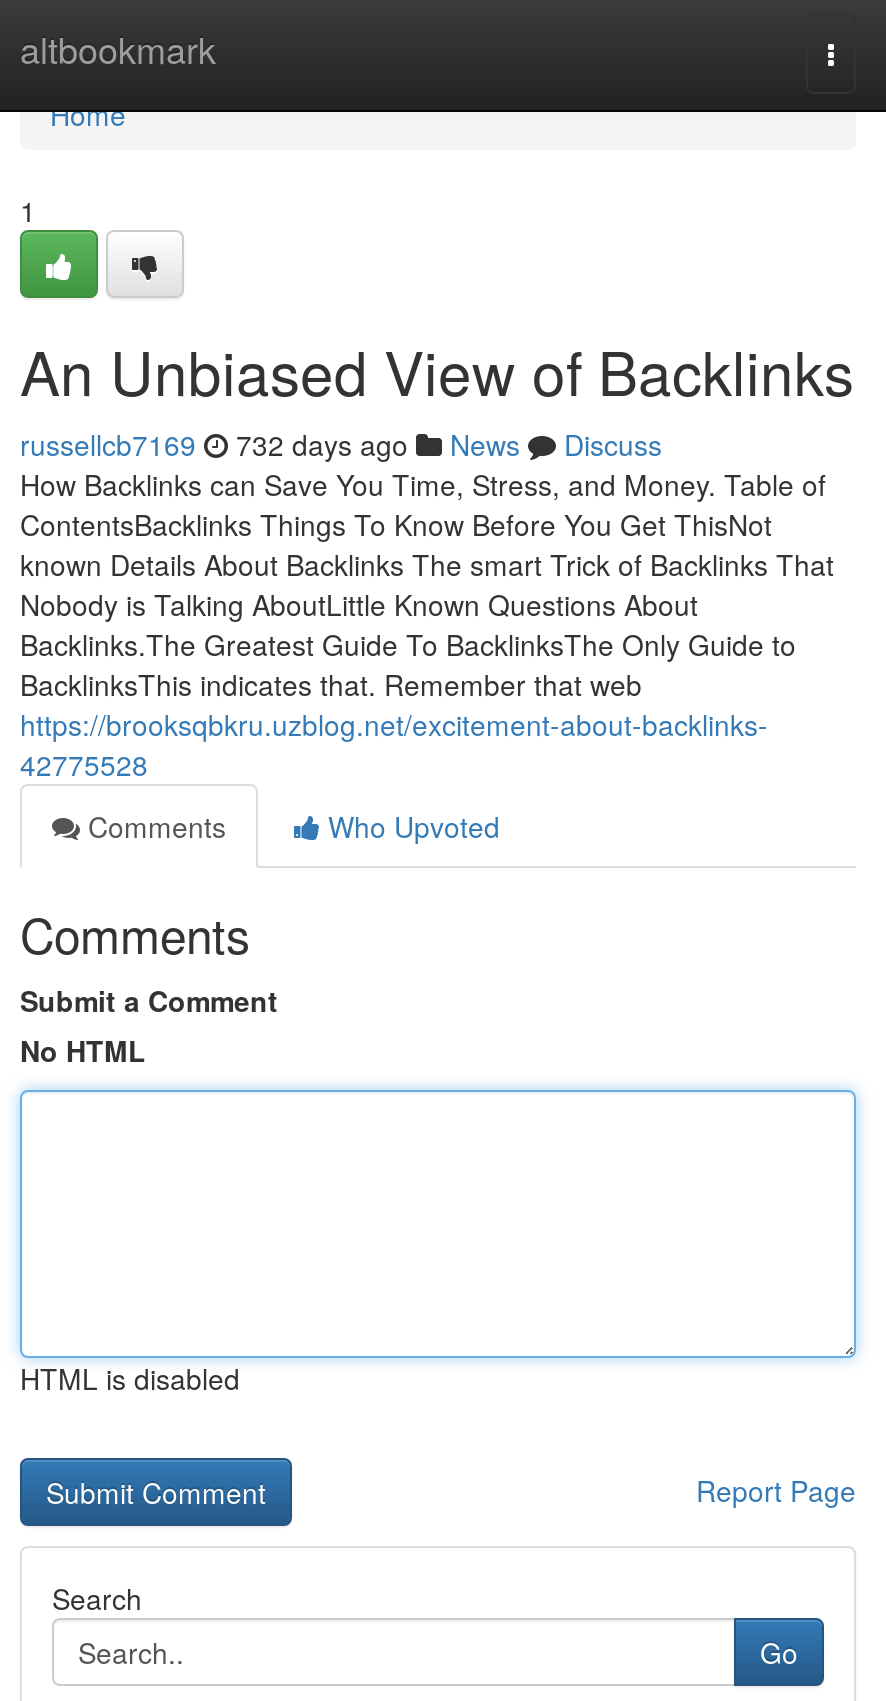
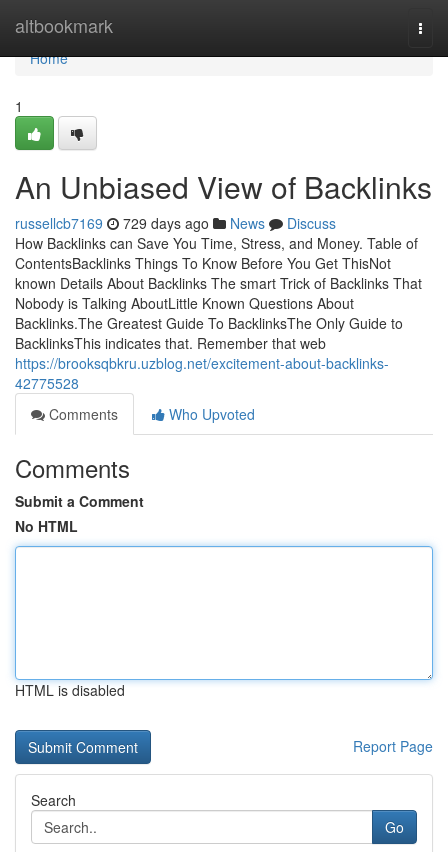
[20,424,662,464] russellcb7169 732 days ago News Discuss -> [15,213,336,233] russellcb7169 729 days ago News Discuss

